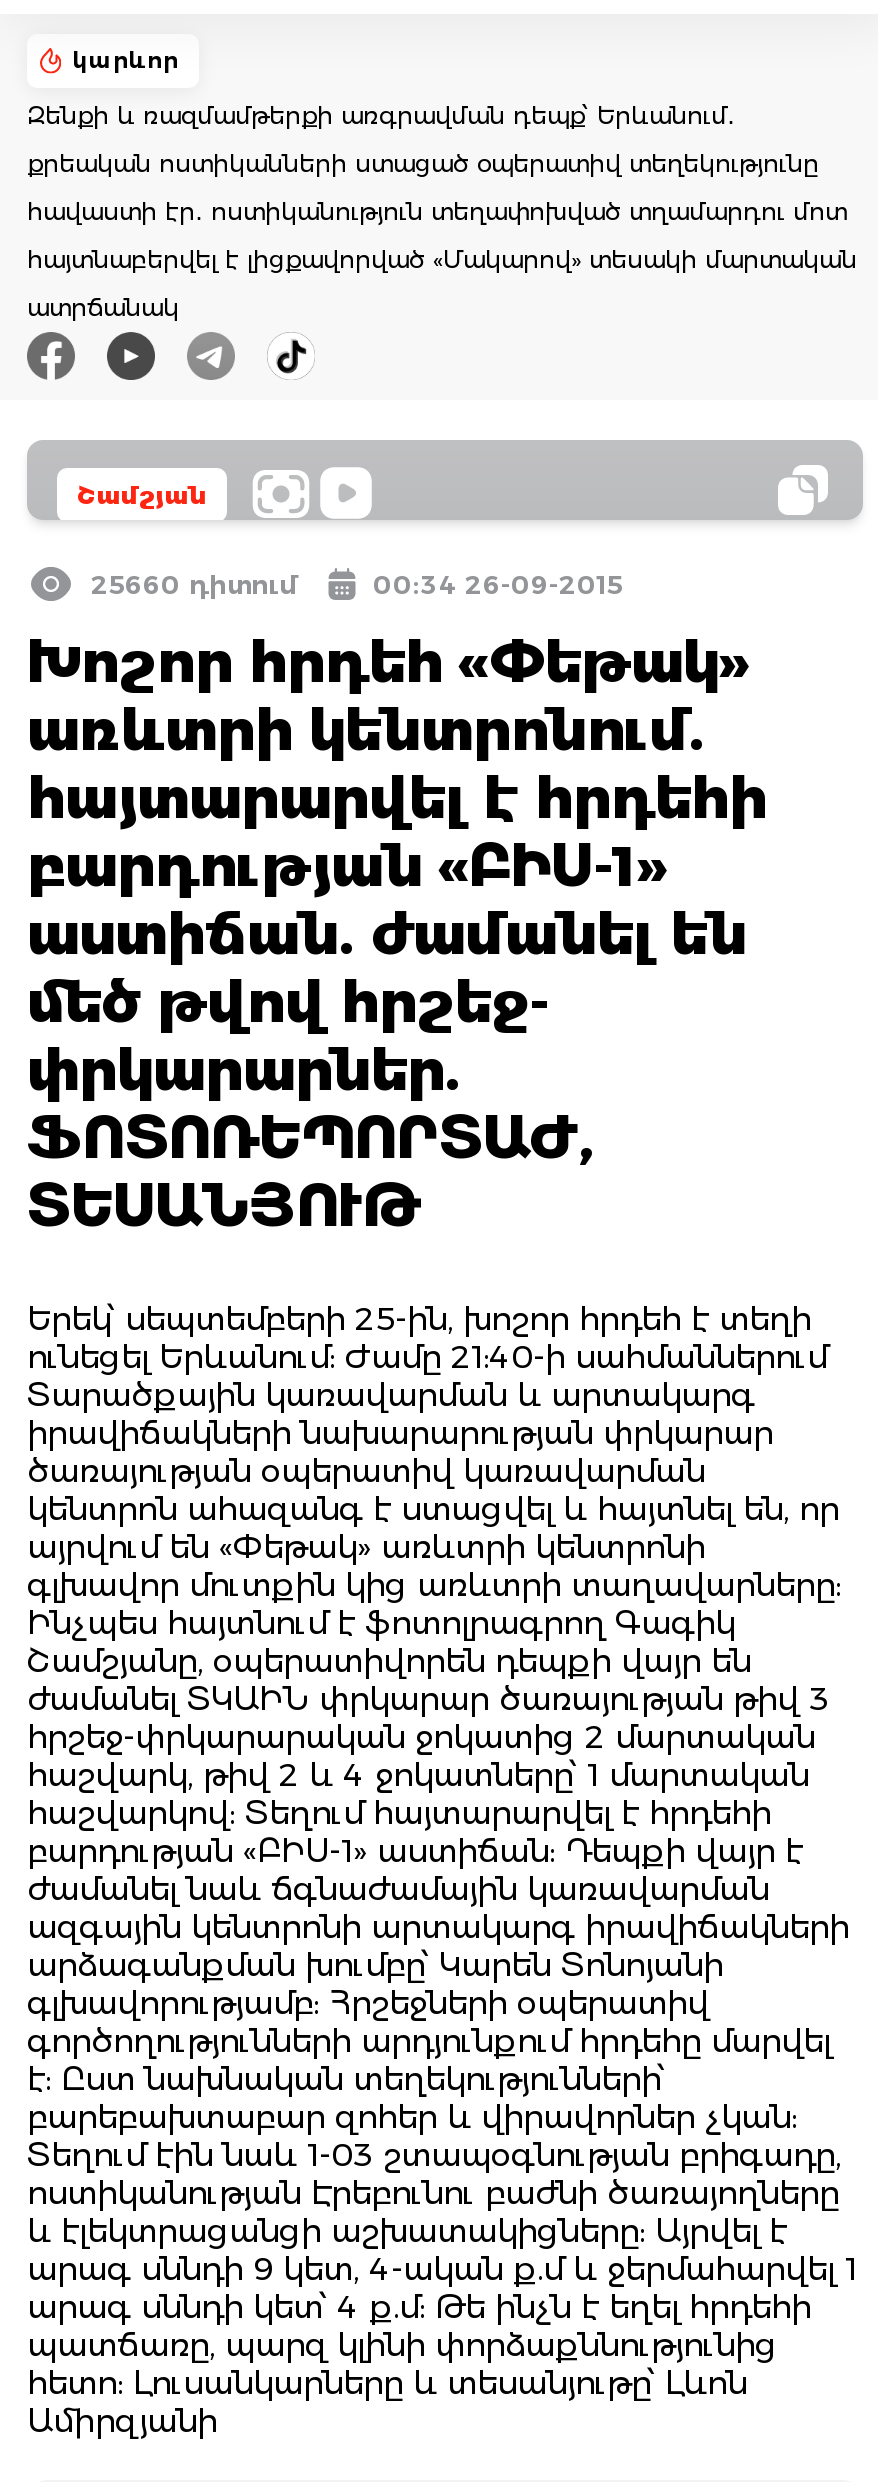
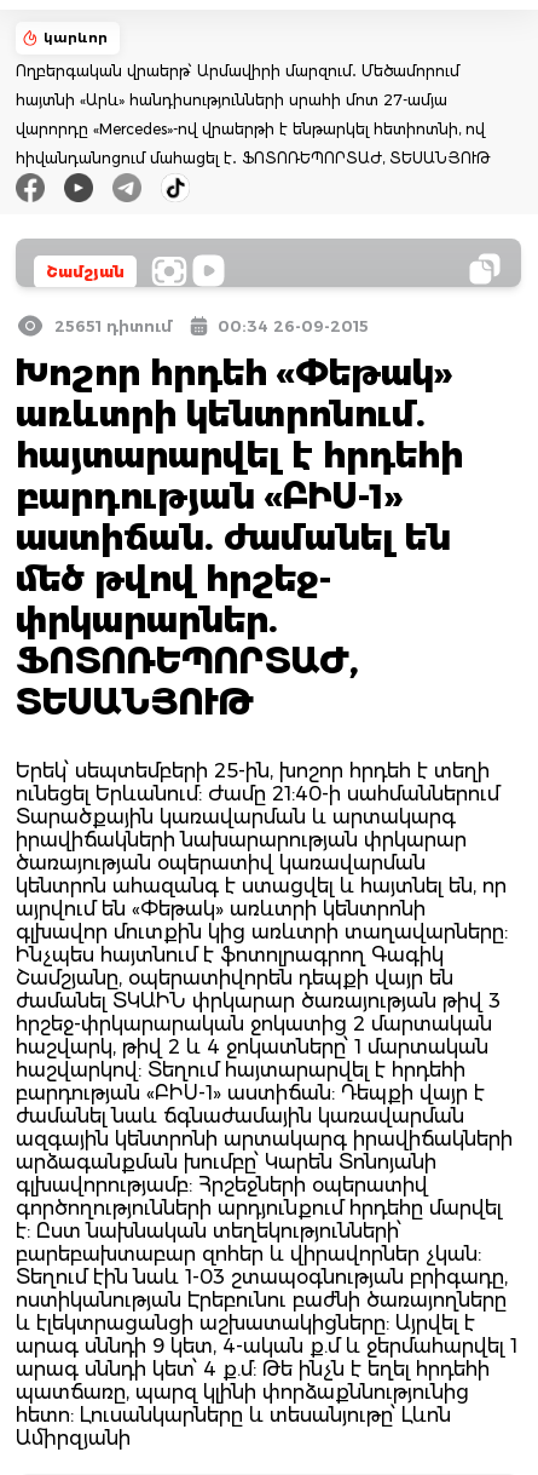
[27,100,857,322] Զենքի և ռազմամթերքի առգրավման դեպք՝ Երևանում․ | քրեական ոստիկանների ստացած օպերատիվ տեղեկությունը | հավաստի էր․ ոստիկանություն տեղափոխված տղամարդու մոտ | հայտնաբերվել է լիցքավորված «Մակարով» տեսակի մարտական | ատրճանակ -> [16,62,490,167] Ողբերգական վրաերթ՝ Արմավիրի մարզում․ Մեծամորում | հայտնի «Արև» հանդիսությունների սրահի մոտ 27-ամյա | վարորդը «Mercedes»-ով վրաերթի է ենթարկել հետիոտնի, ով | հիվանդանոցում մահացել է․ ՖՈՏՈՌԵՊՈՐՏԱԺ, ՏԵՍԱՆՅՈՒԹ
[91,567,297,599] 25660 դիտում -> [54,316,172,335] 25651 դիտում

